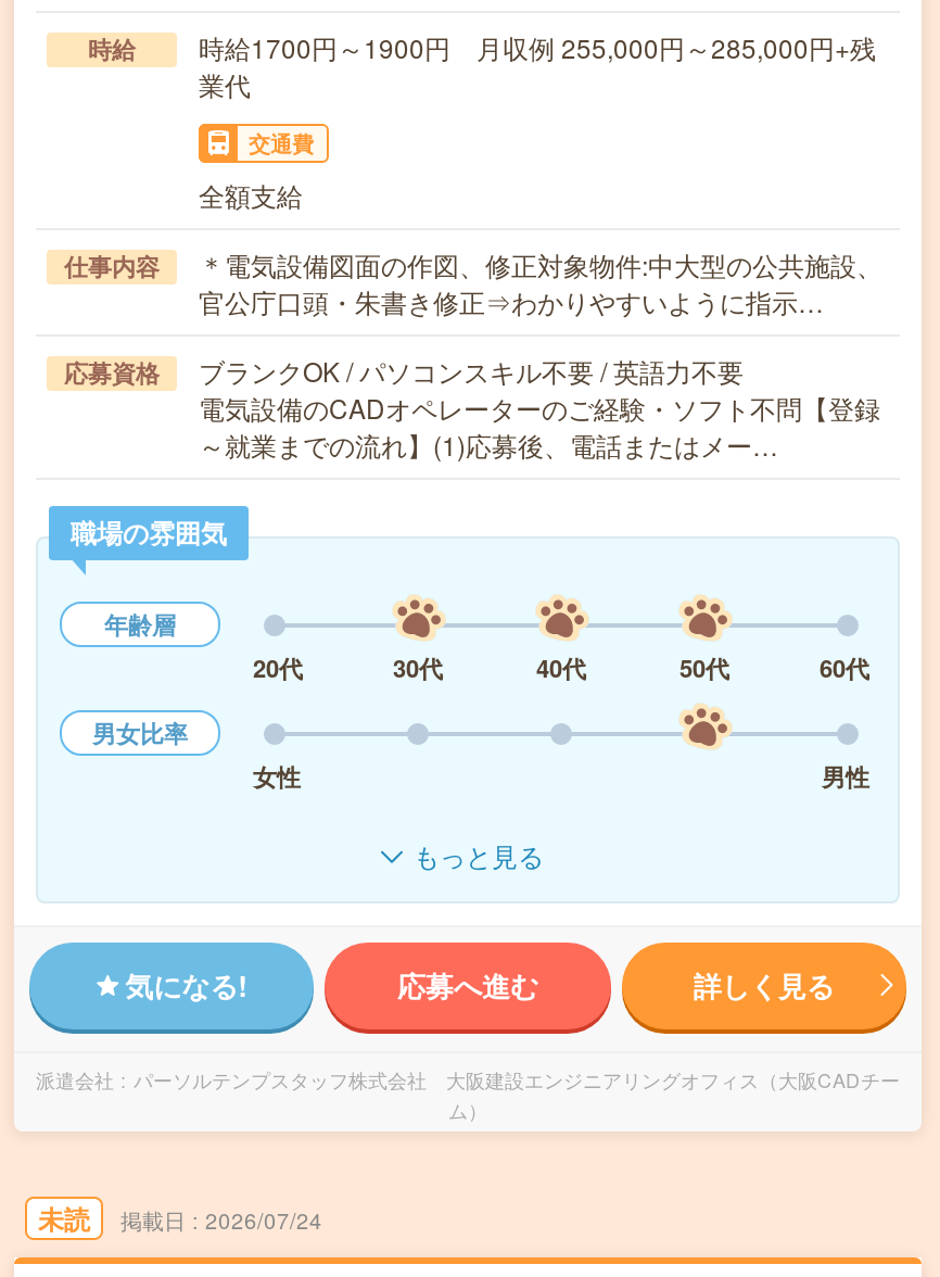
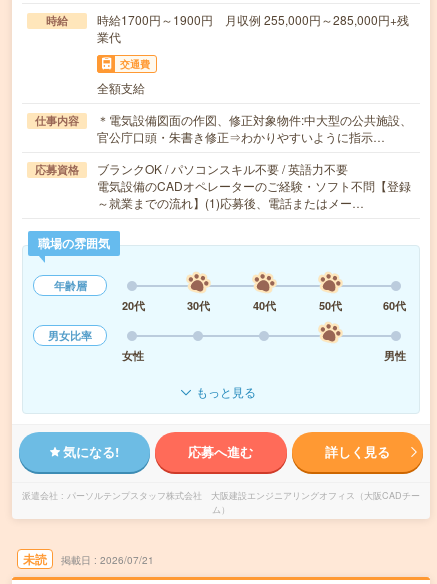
[205,1205,322,1236] 2026/07/24 -> [100,553,154,567] 2026/07/21

